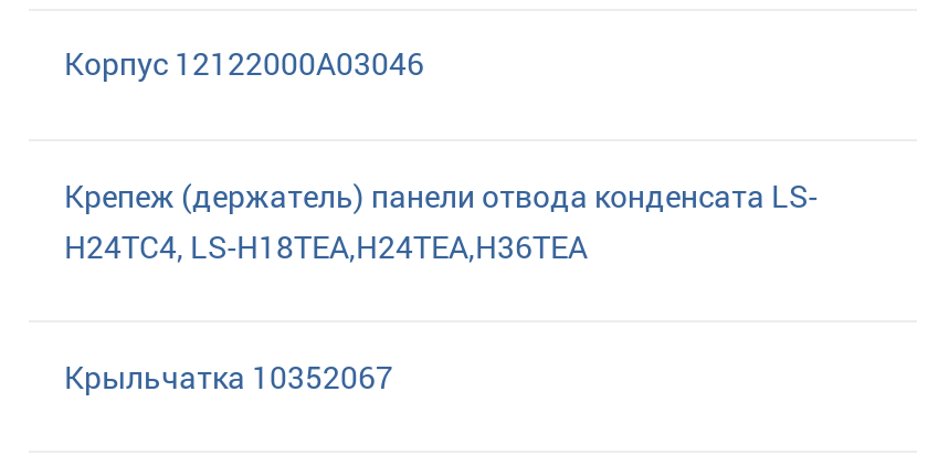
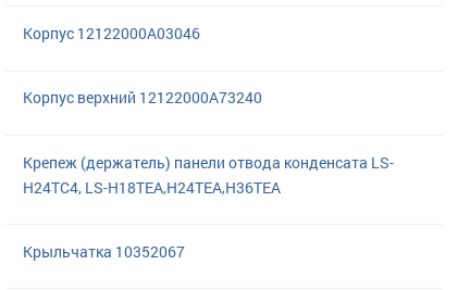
none -> [23,87,262,108] Корпус верхний 12122000A73240

